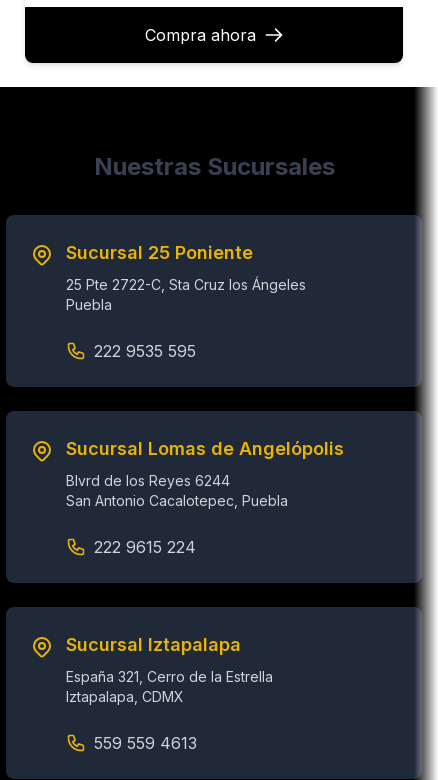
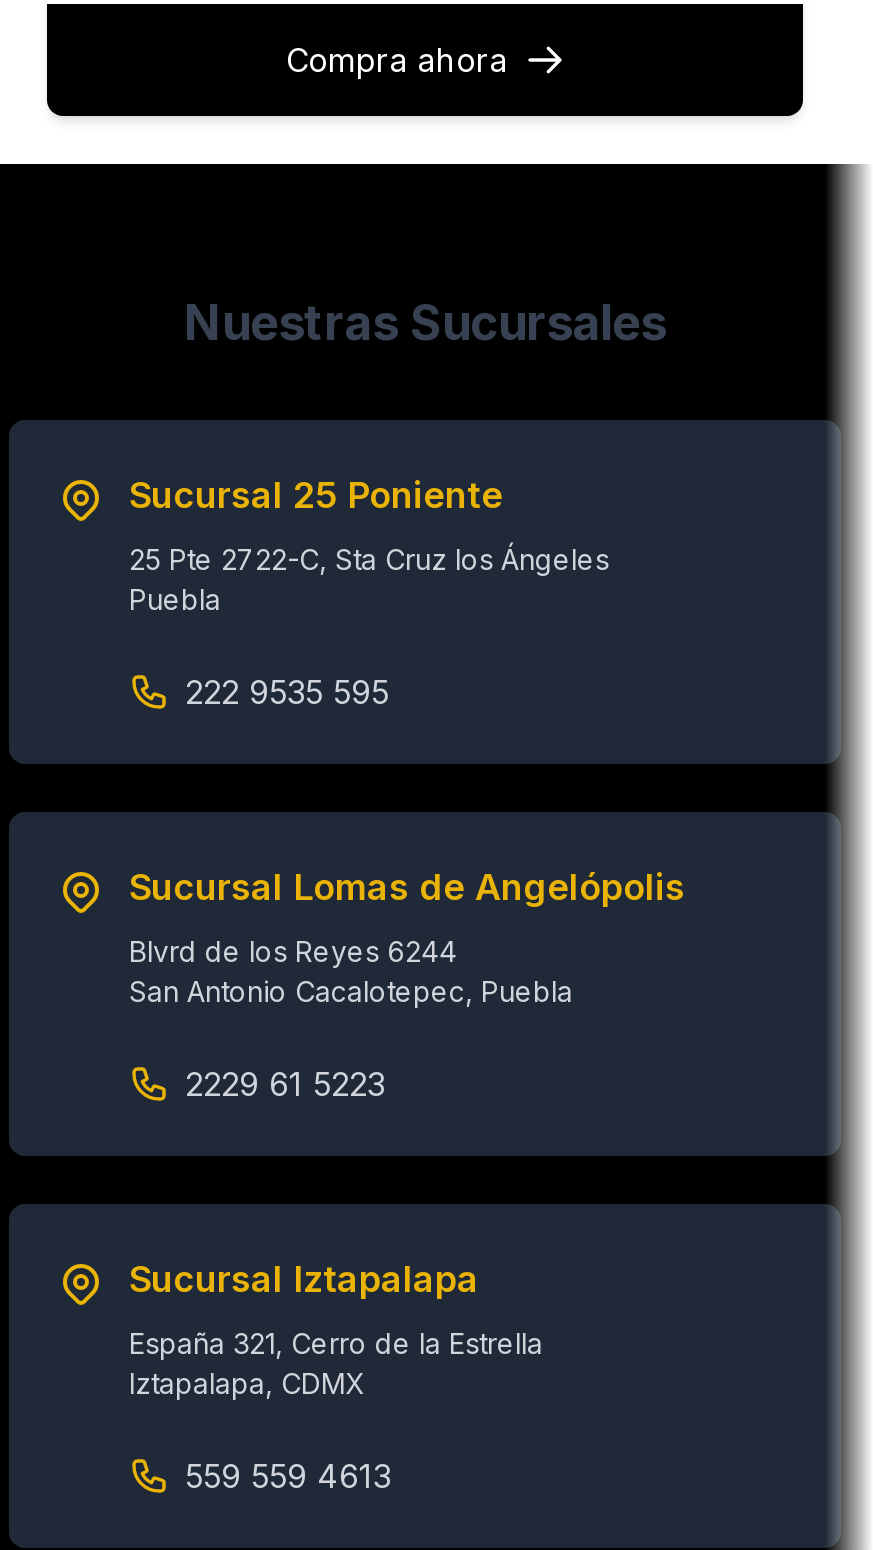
[94,537,196,557] 222 9615 224 -> [185,1064,385,1104] 2229 61 5223

